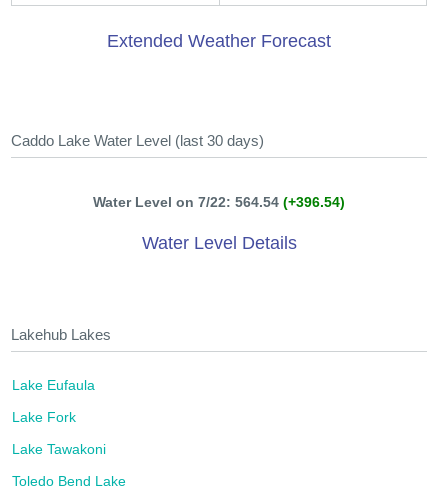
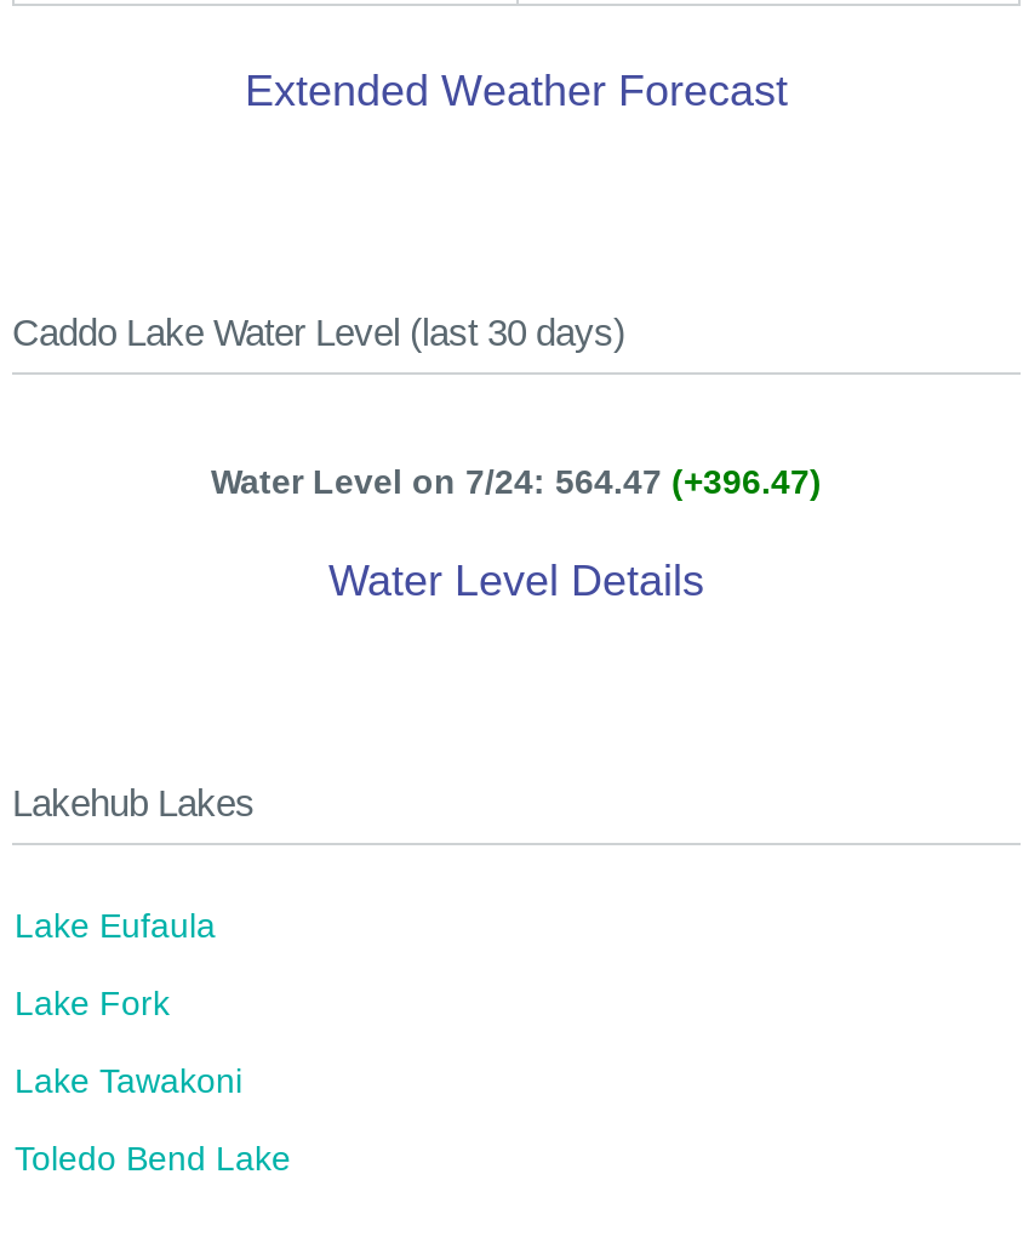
[93,194,345,210] Water Level on 7/22: 564.54 (+396.54) -> [211,462,822,501] Water Level on 7/24: 564.47 (+396.47)

